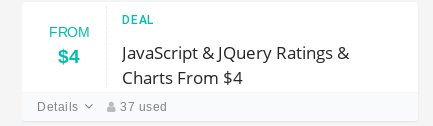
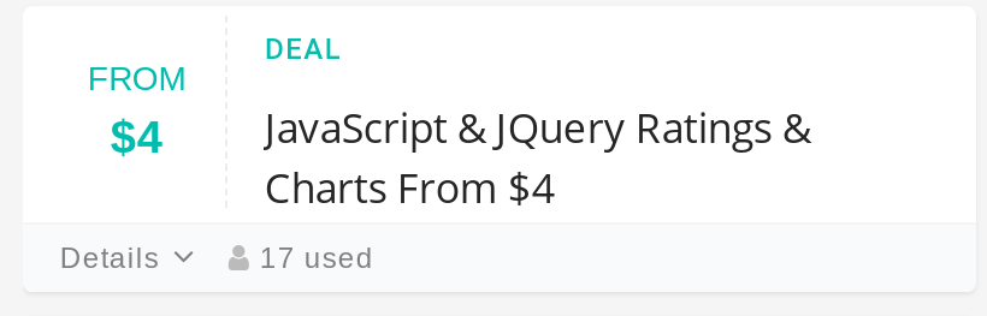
[117,100,168,114] 37 used -> [251,242,374,275] 17 used

